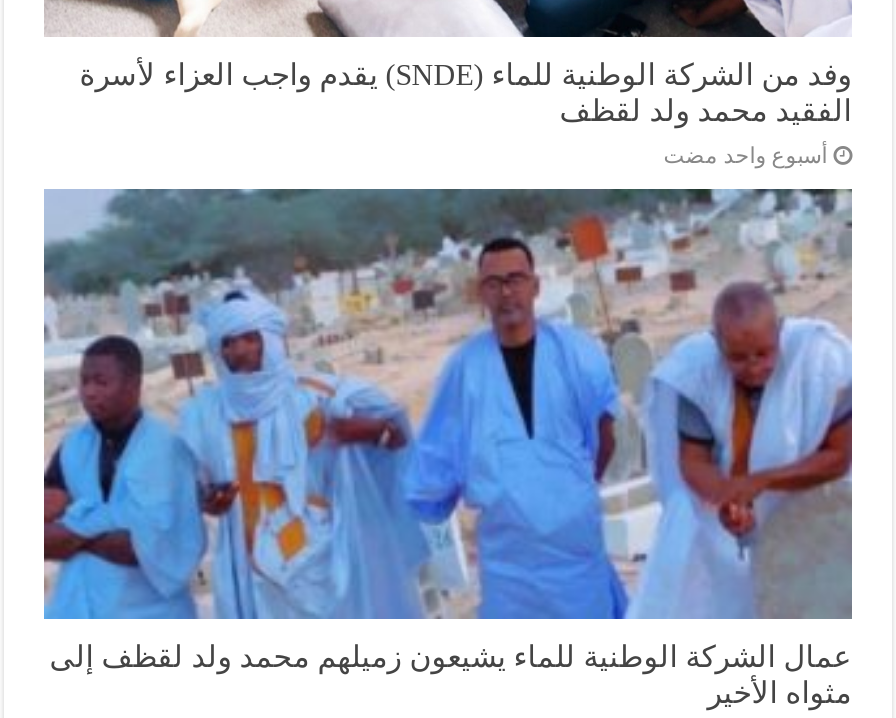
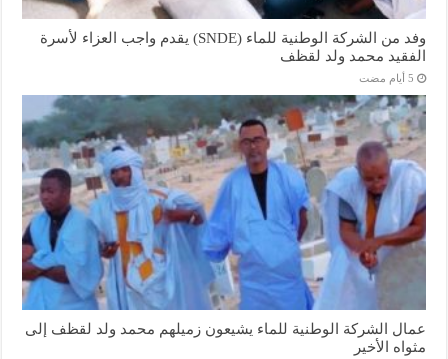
[664,144,828,168] أسبوع واحد مضت -> none

